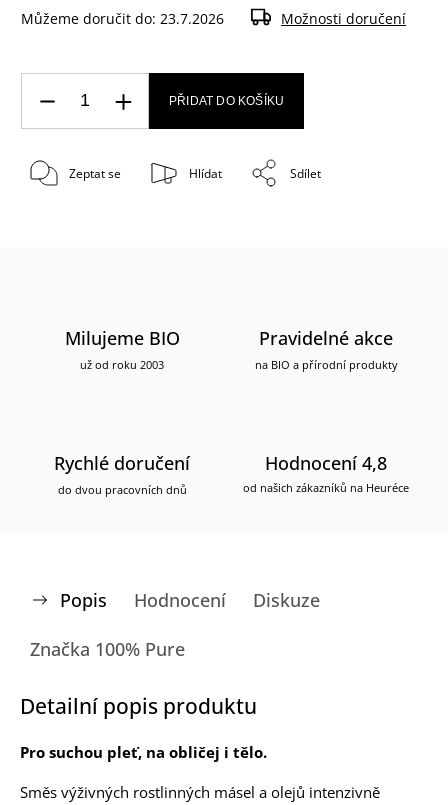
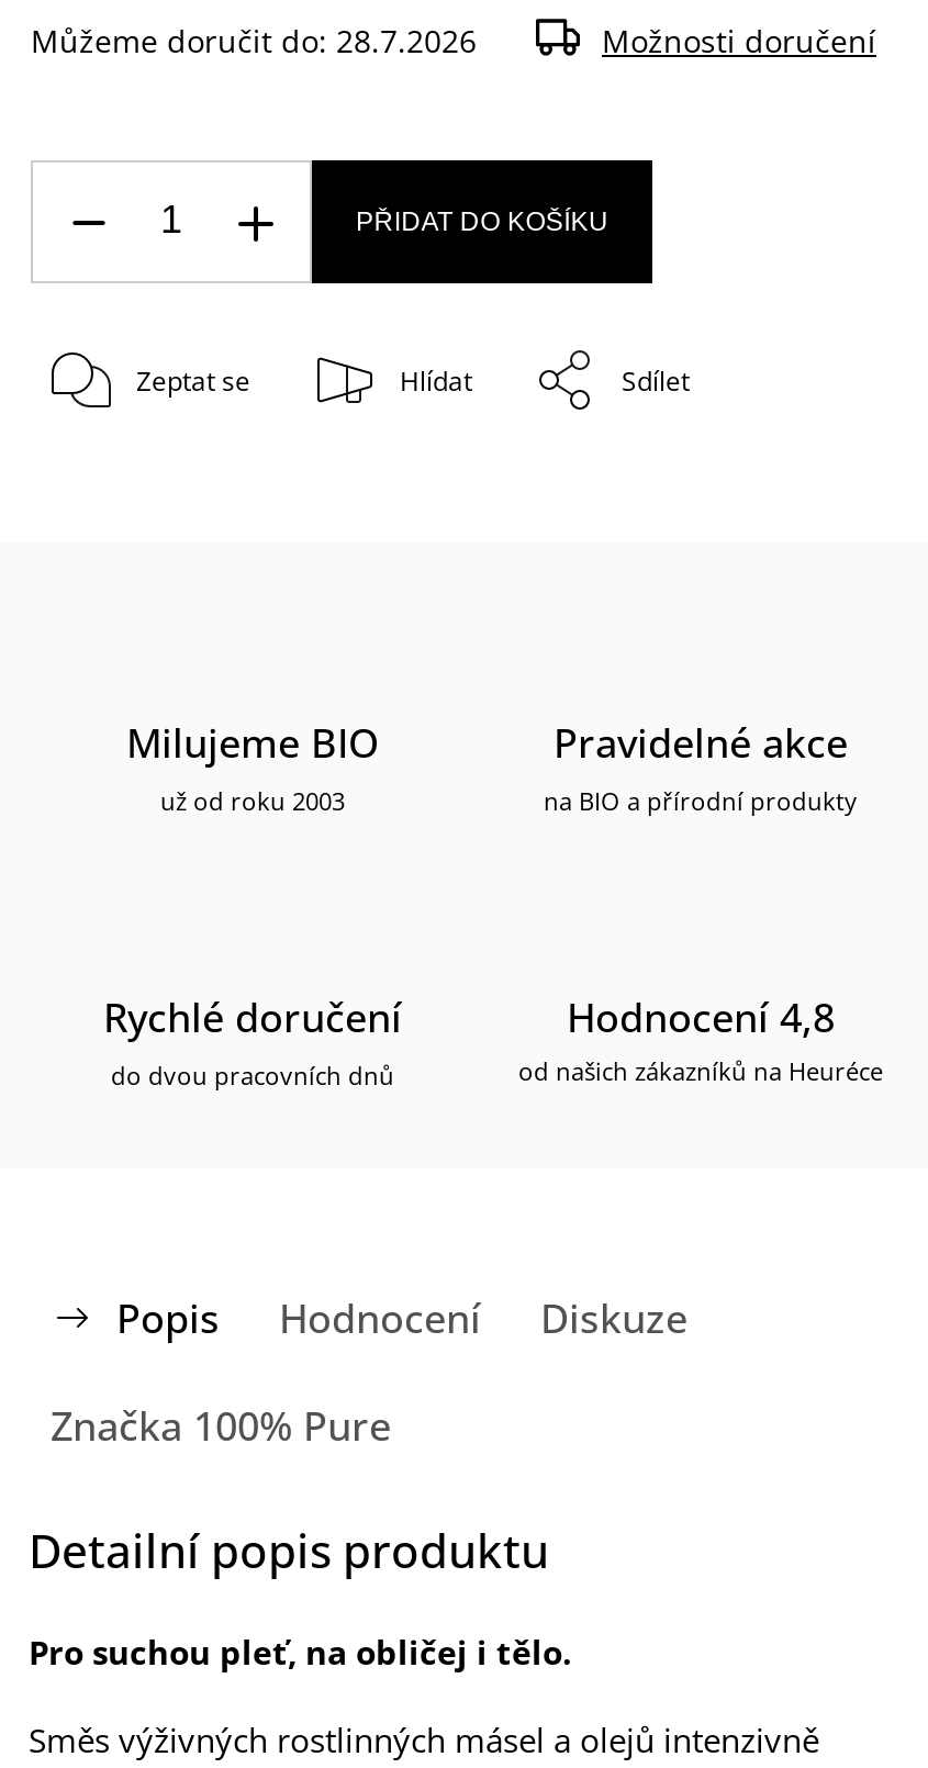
[21,8,224,27] Můžeme doručit do: 23.7.2026 -> [31,19,477,60] Můžeme doručit do: 28.7.2026

